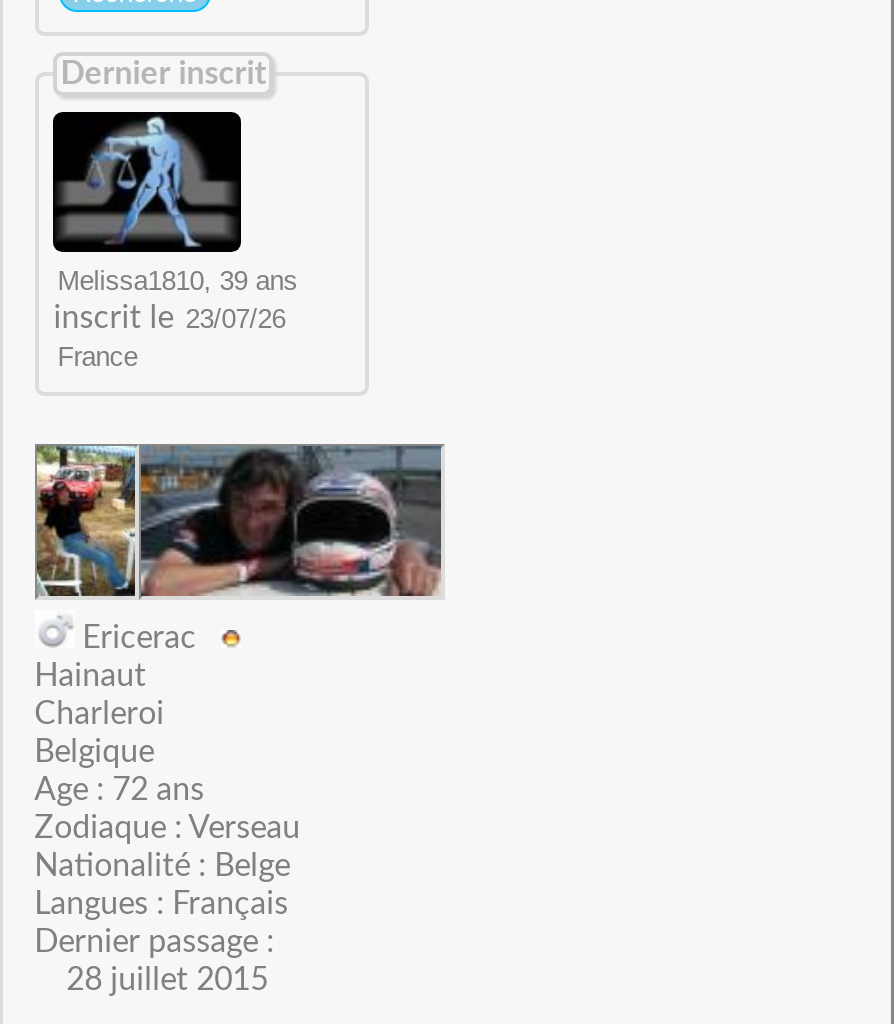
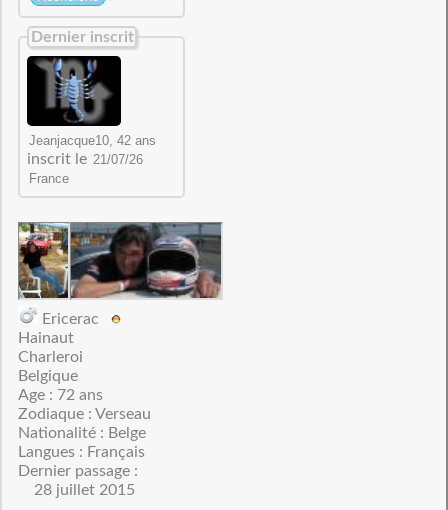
[59,114,235,248] [image] -> [29,57,117,124] [image]

